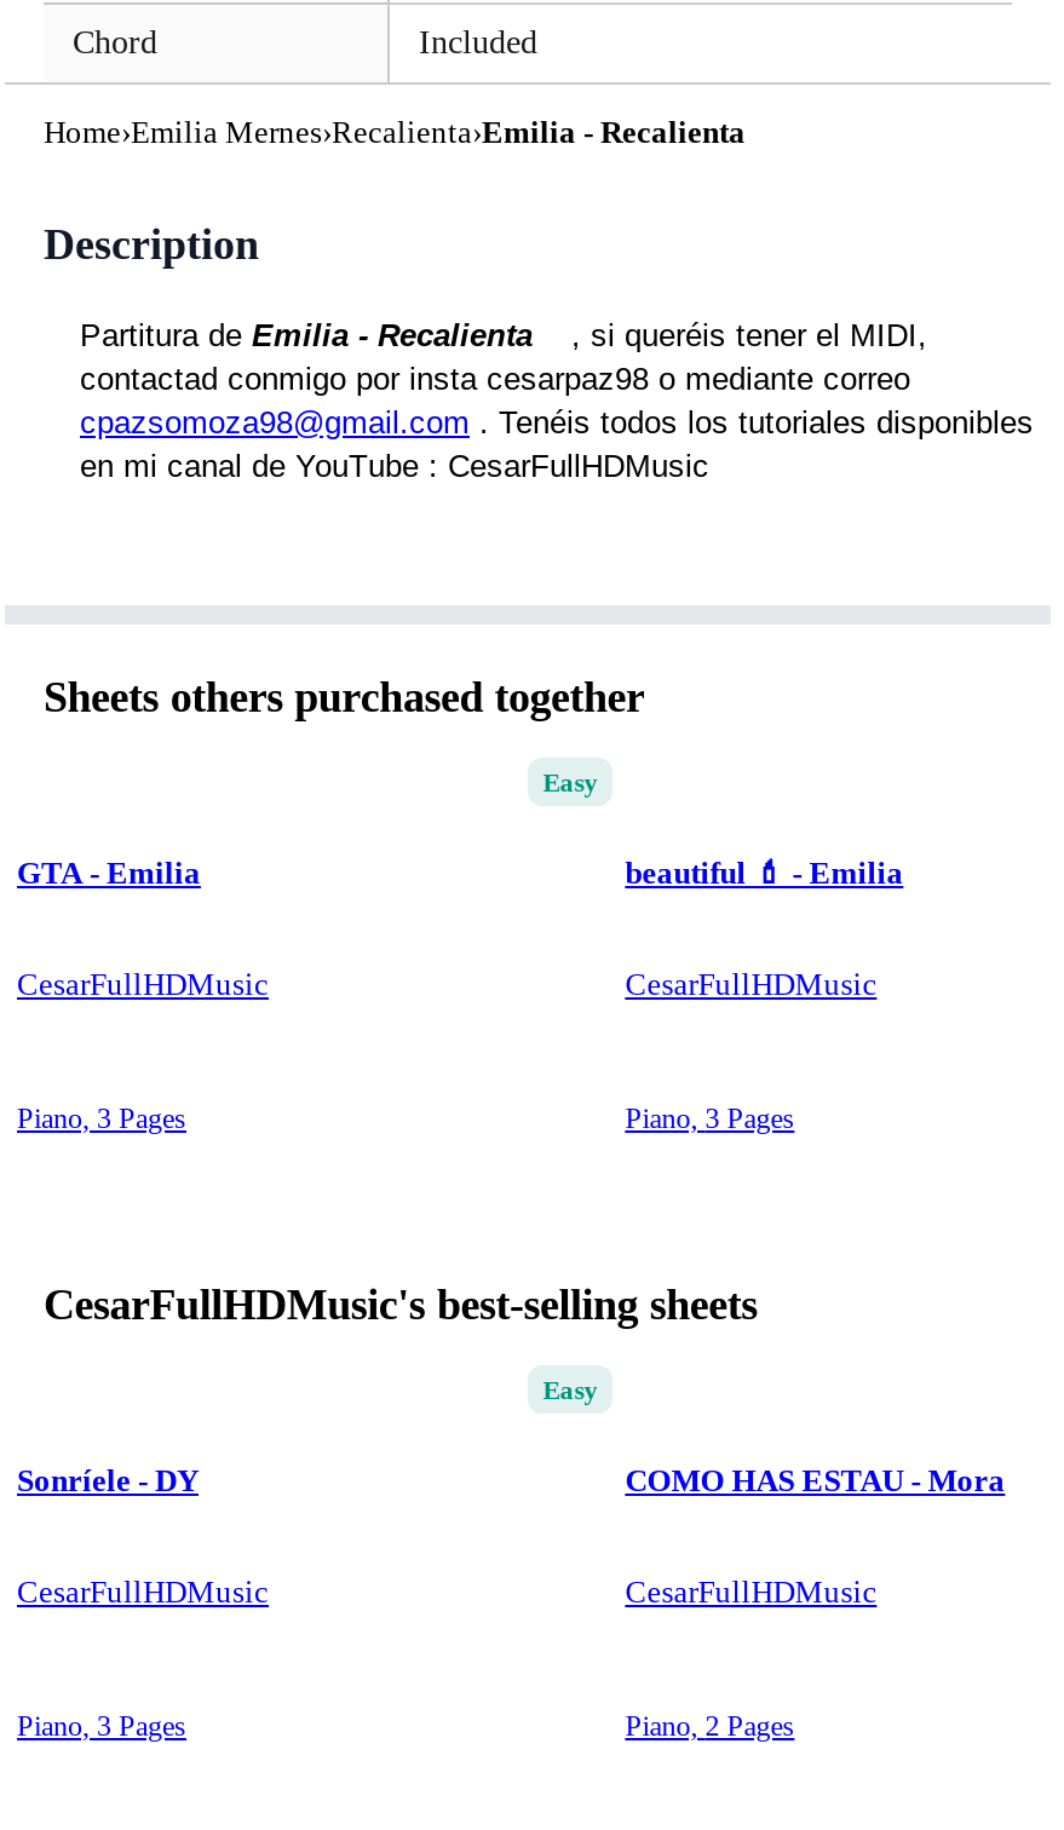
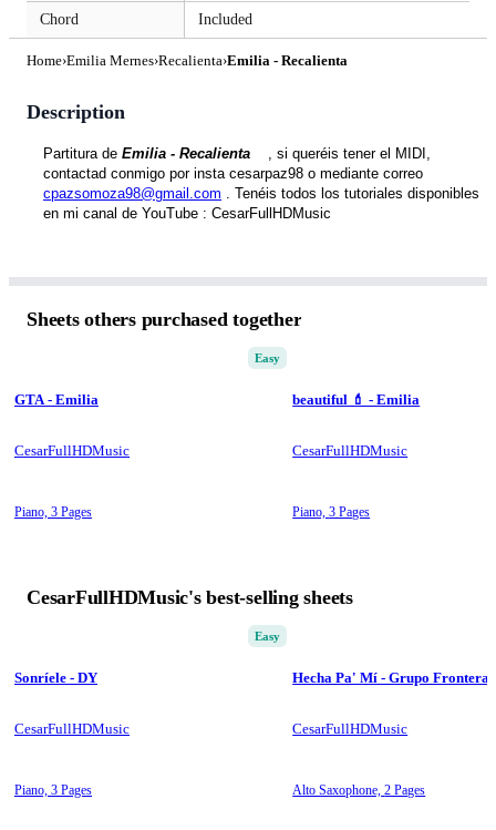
[625,1462,1005,1498] COMO HAS ESTAU - Mora -> [293,669,490,686] Hecha Pa' Mí - Grupo Frontera
[625,1709,795,1743] Piano, 2 Pages -> [293,782,425,798] Alto Saxophone, 2 Pages

